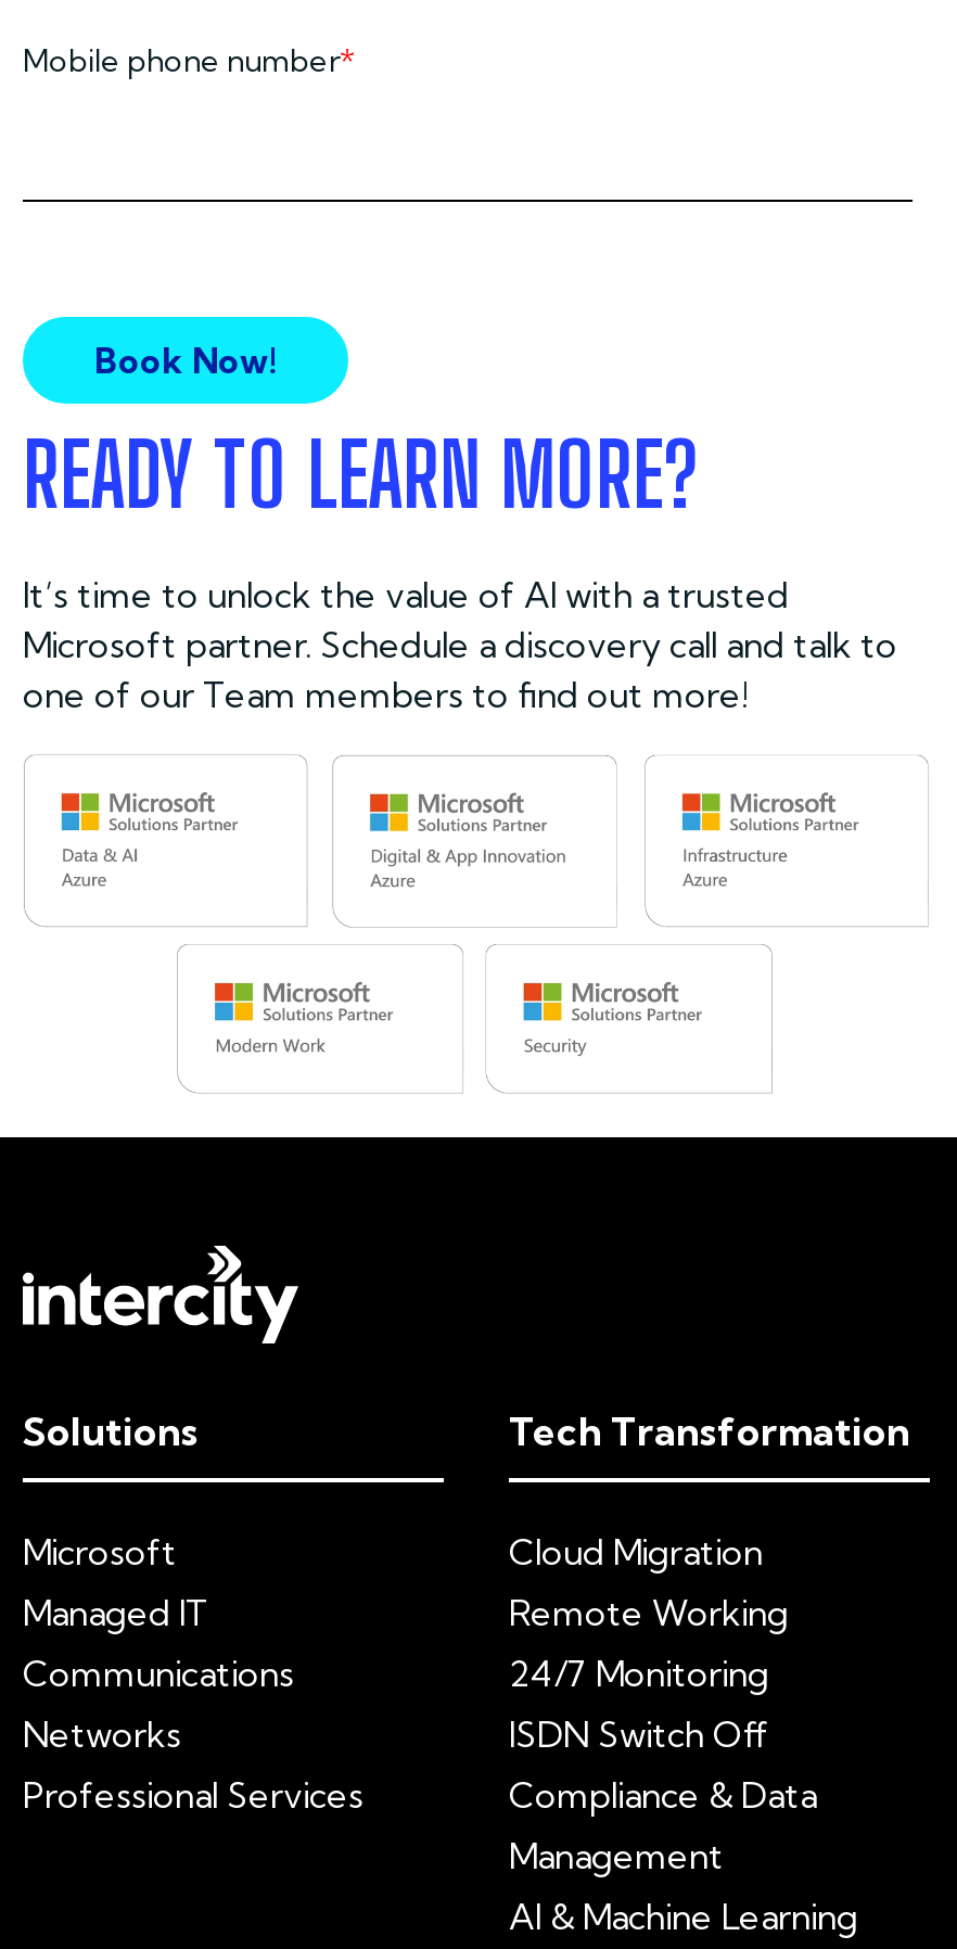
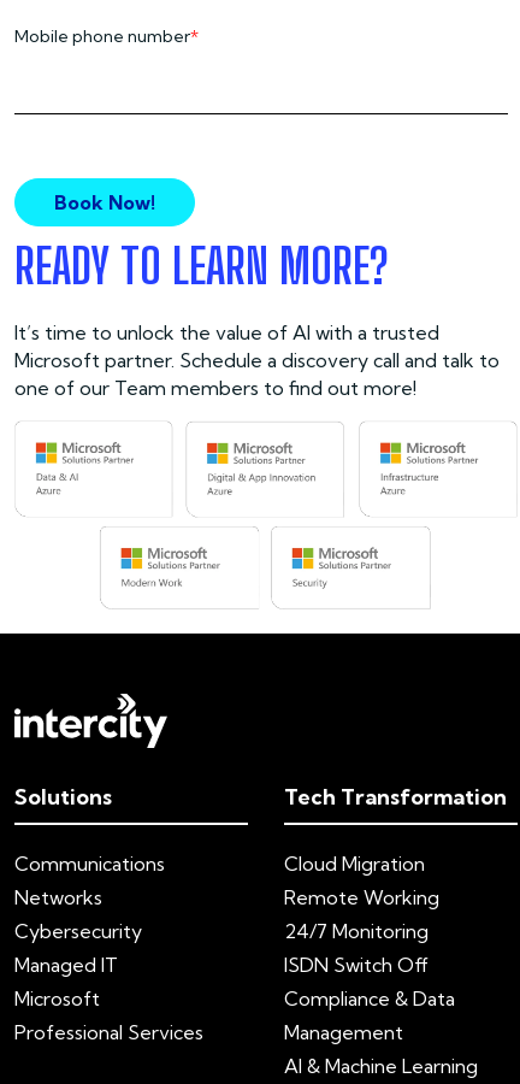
moved [23,1529,209,1633] -> [14,952,118,1010]: Managed IT | Microsoft
moved [23,1651,294,1755] -> [14,851,165,909]: Communications | Networks
none -> [14,919,142,943] Cybersecurity
moved [23,1772,363,1816] -> [14,1020,203,1044]: Professional Services

